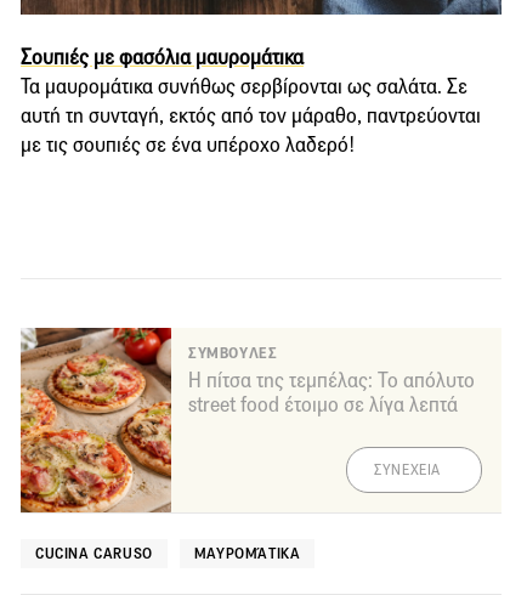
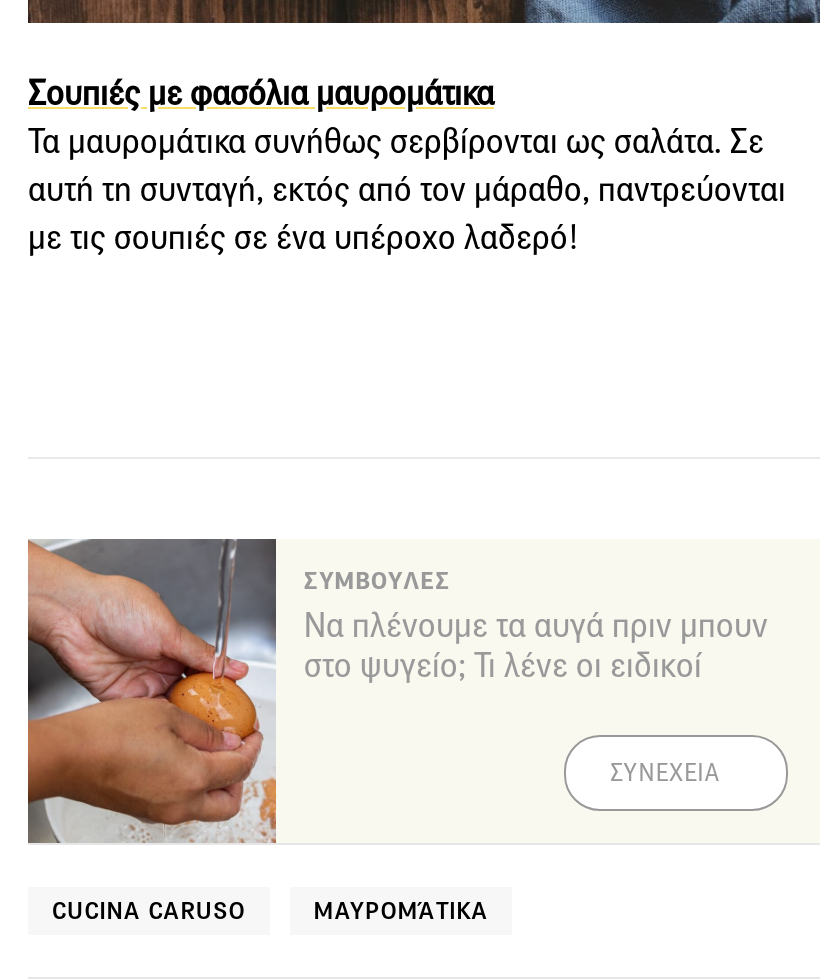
[19,327,475,514] [image] | Η πίτσα της τεμπέλας: Το απόλυτο | street food έτοιμο σε λίγα λεπτά -> [26,538,768,844] [image] | Να πλένουμε τα αυγά πριν μπουν | στο ψυγείο; Τι λένε οι ειδικοί

